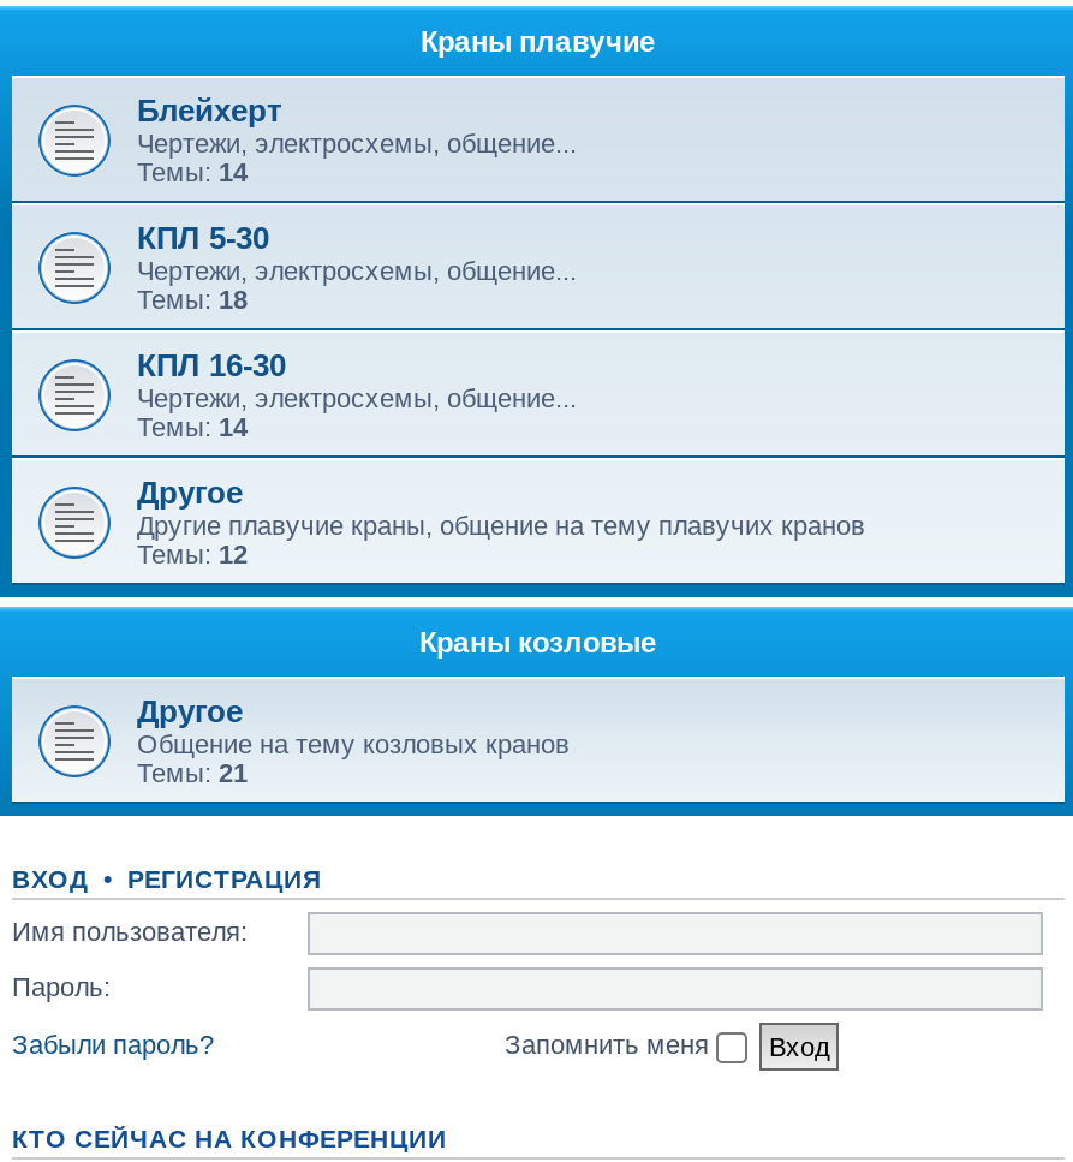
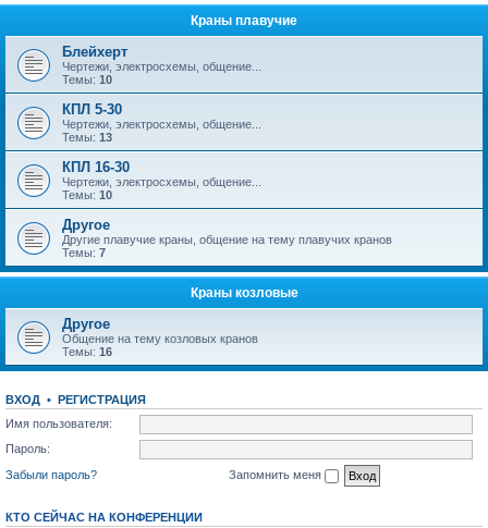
[137,157,248,186] Темы: 14 -> [62,73,112,86] Темы: 10
[137,285,248,314] Темы: 18 -> [62,131,112,144] Темы: 13
[137,412,248,441] Темы: 14 -> [62,188,112,201] Темы: 10
[137,540,248,568] Темы: 12 -> [62,246,106,259] Темы: 7
[137,758,248,787] Темы: 21 -> [62,345,112,358] Темы: 16

